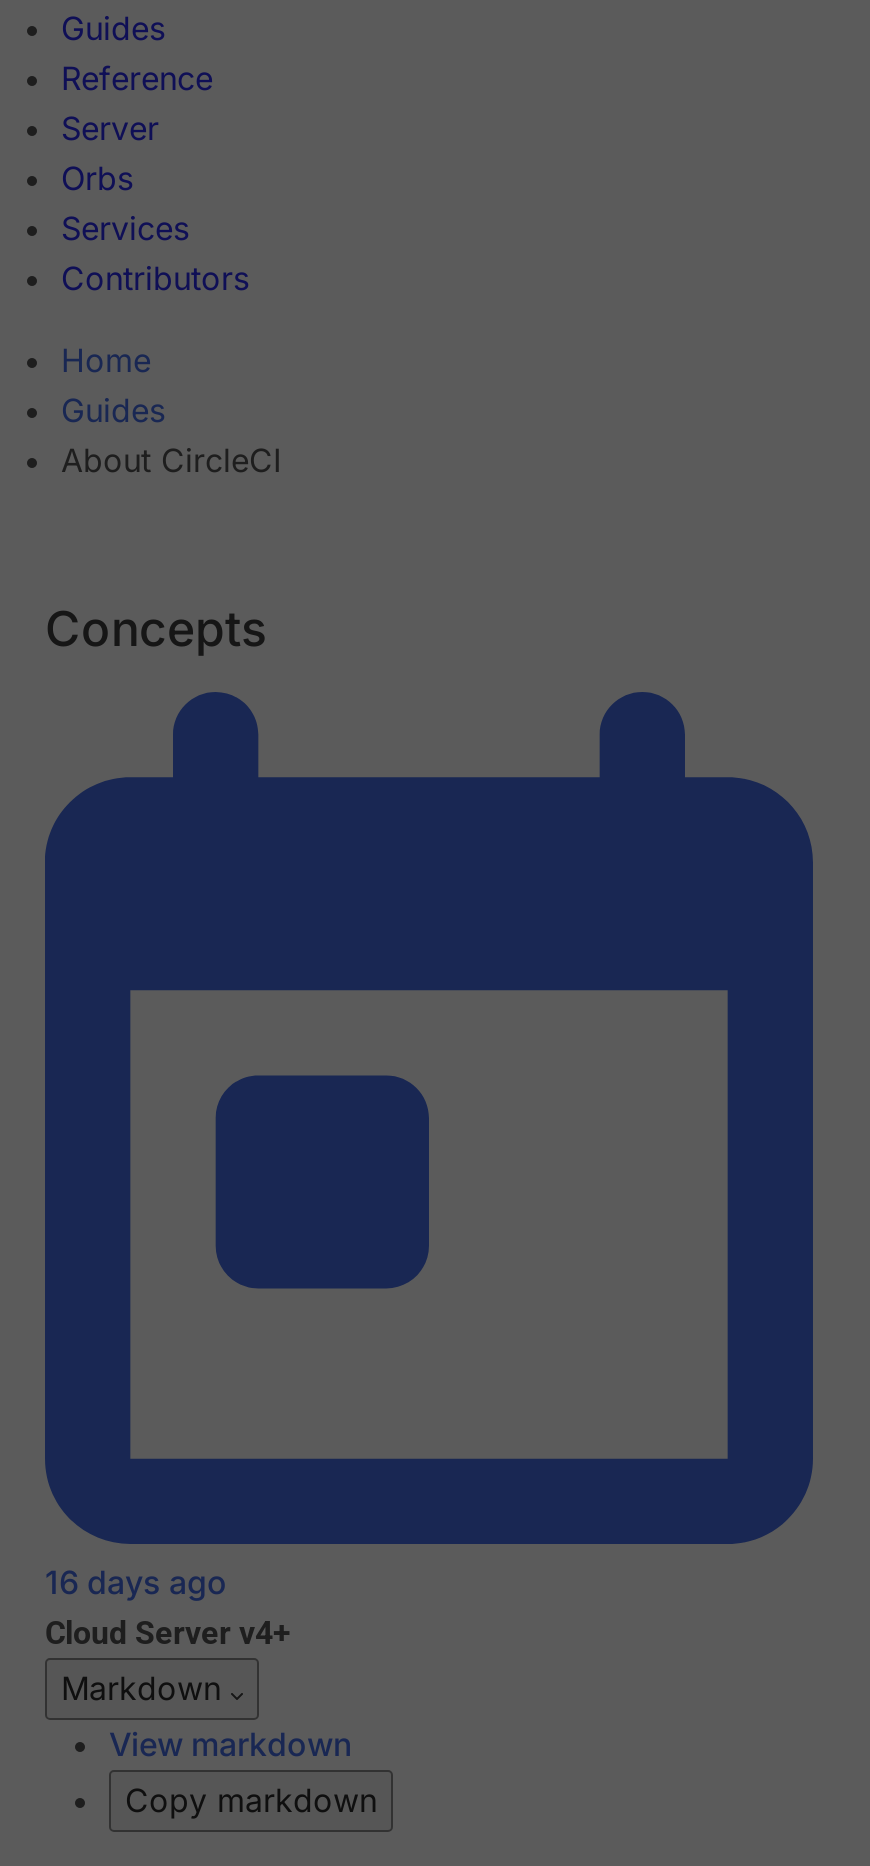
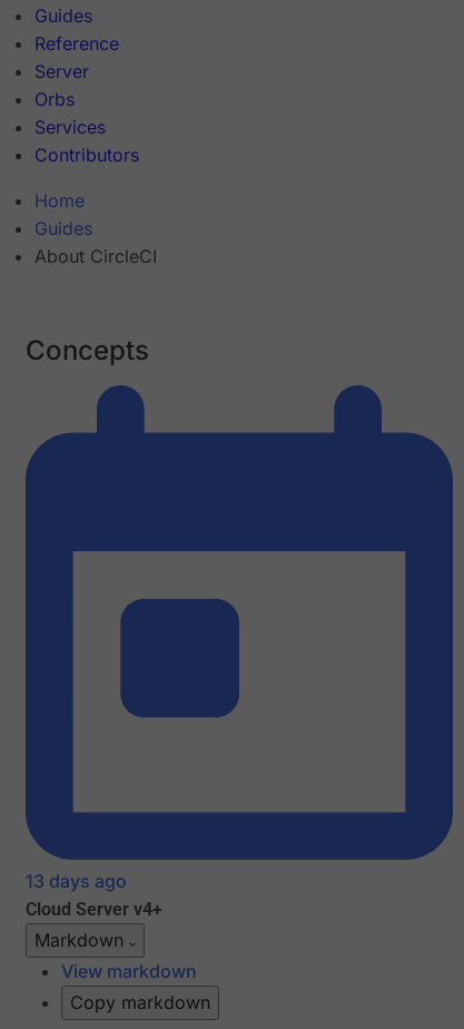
[45,1563,227,1603] 16 days ago -> [26,870,127,893] 13 days ago

